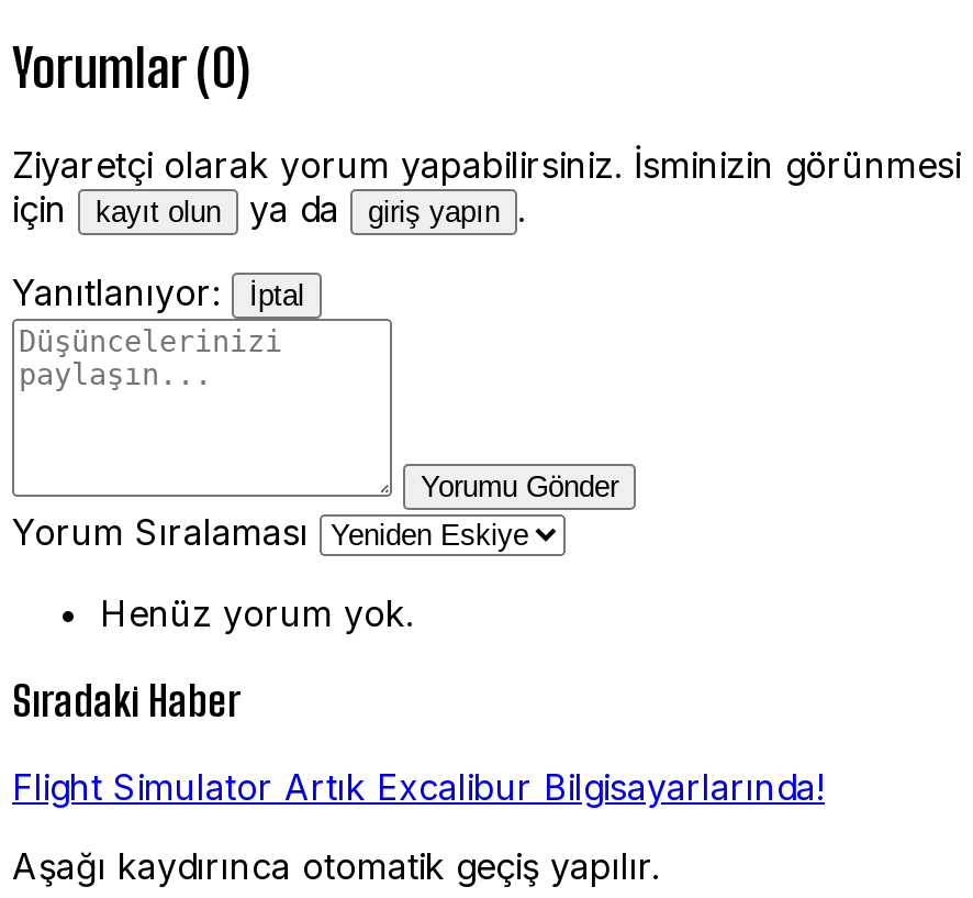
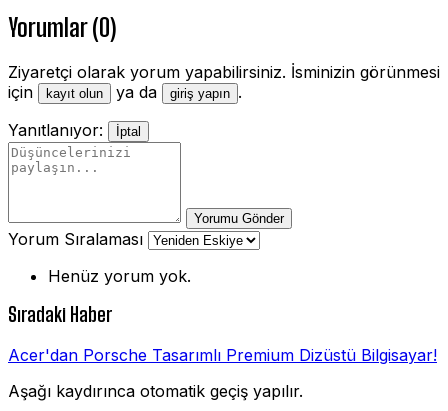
[12,765,825,809] Flight Simulator Artık Excalibur Bilgisayarlarında! -> [8,345,437,365] Acer'dan Porsche Tasarımlı Premium Dizüstü Bilgisayar!

